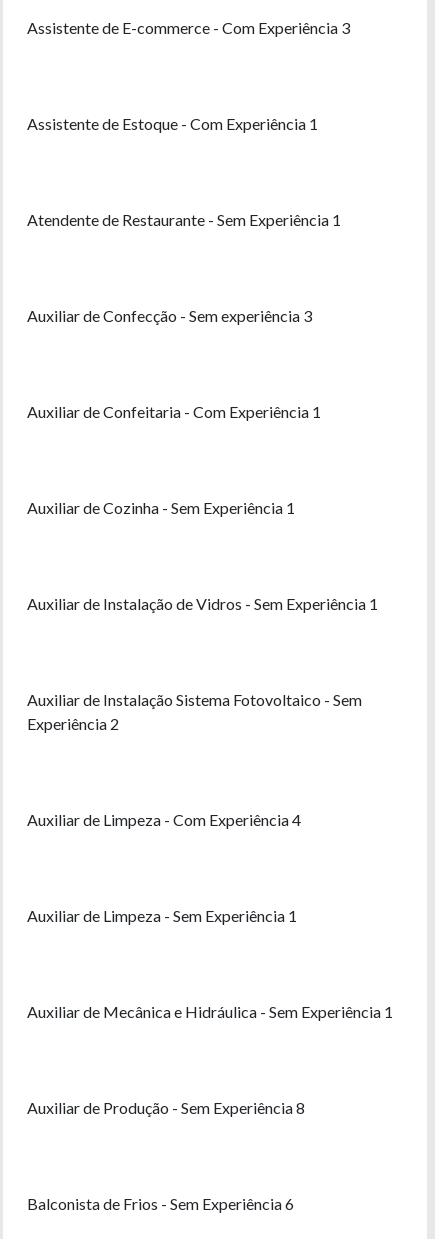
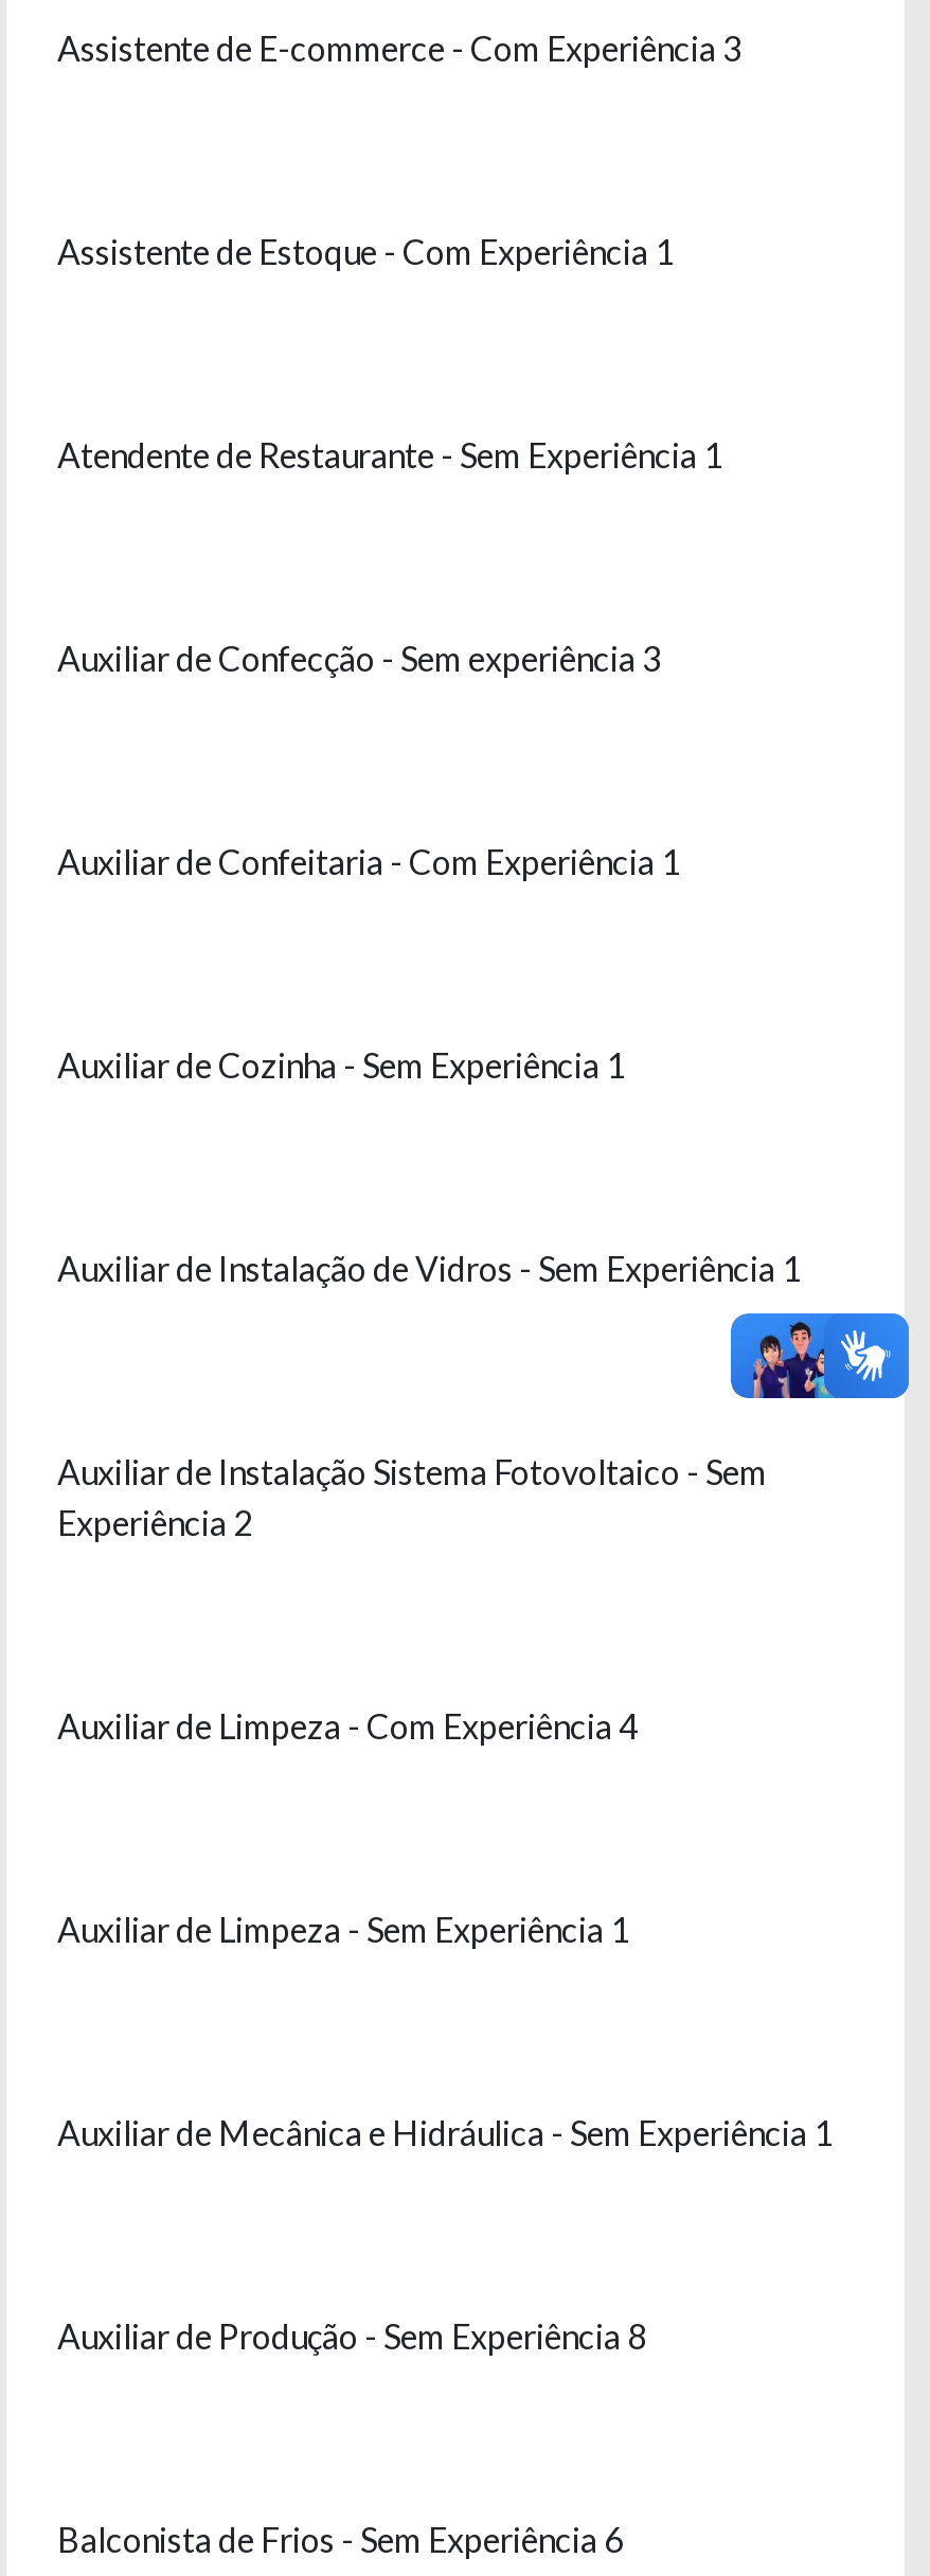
none -> [729,1311,911,1400] [image]

